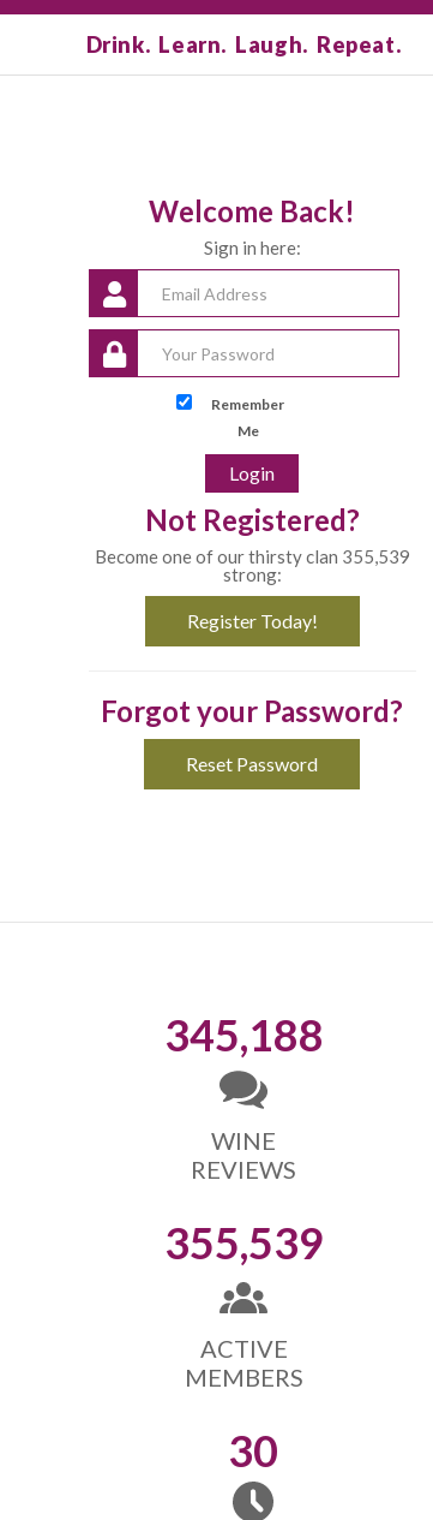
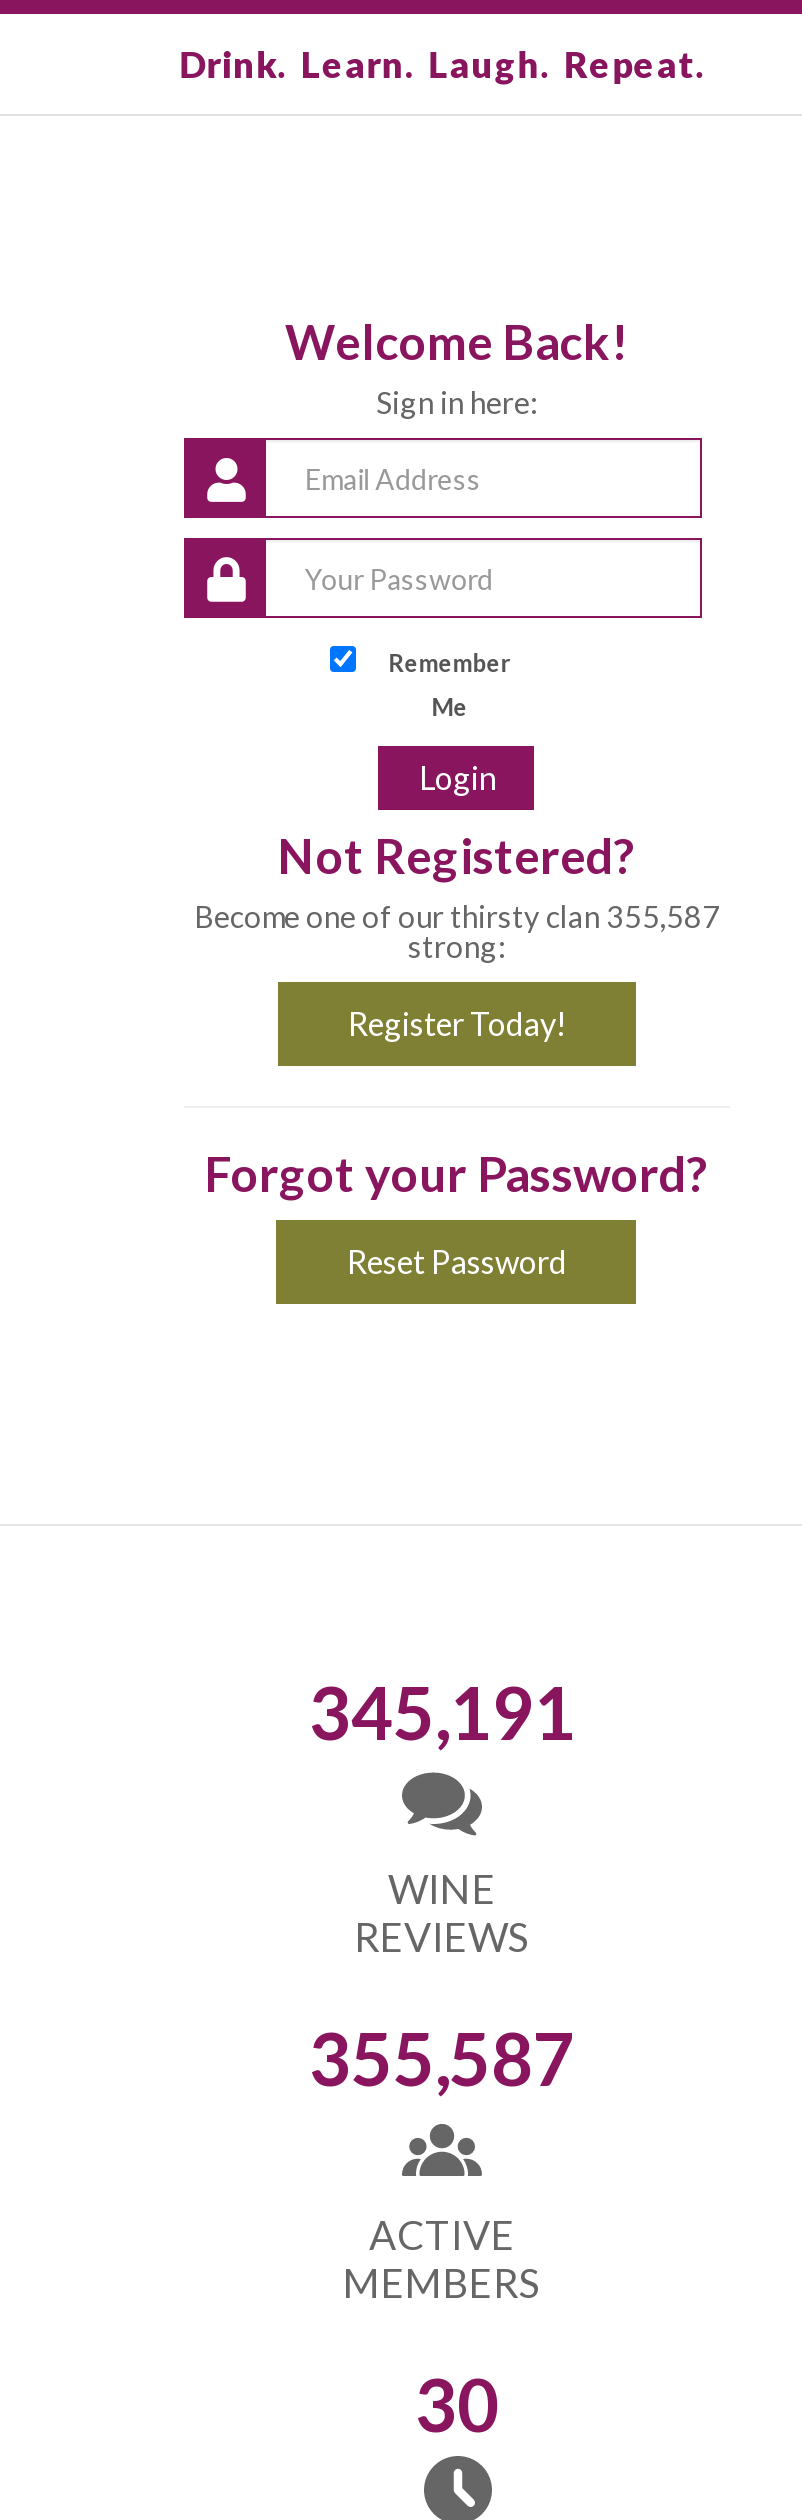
[95,546,410,567] Become one of our thirsty clan 355,539 -> [194,898,720,934] Become one of our thirsty clan 355,587
[164,1008,323,1061] 345,188 -> [309,1668,575,1756] 345,191
[164,1216,323,1269] 355,539 -> [309,2014,575,2102] 355,587

